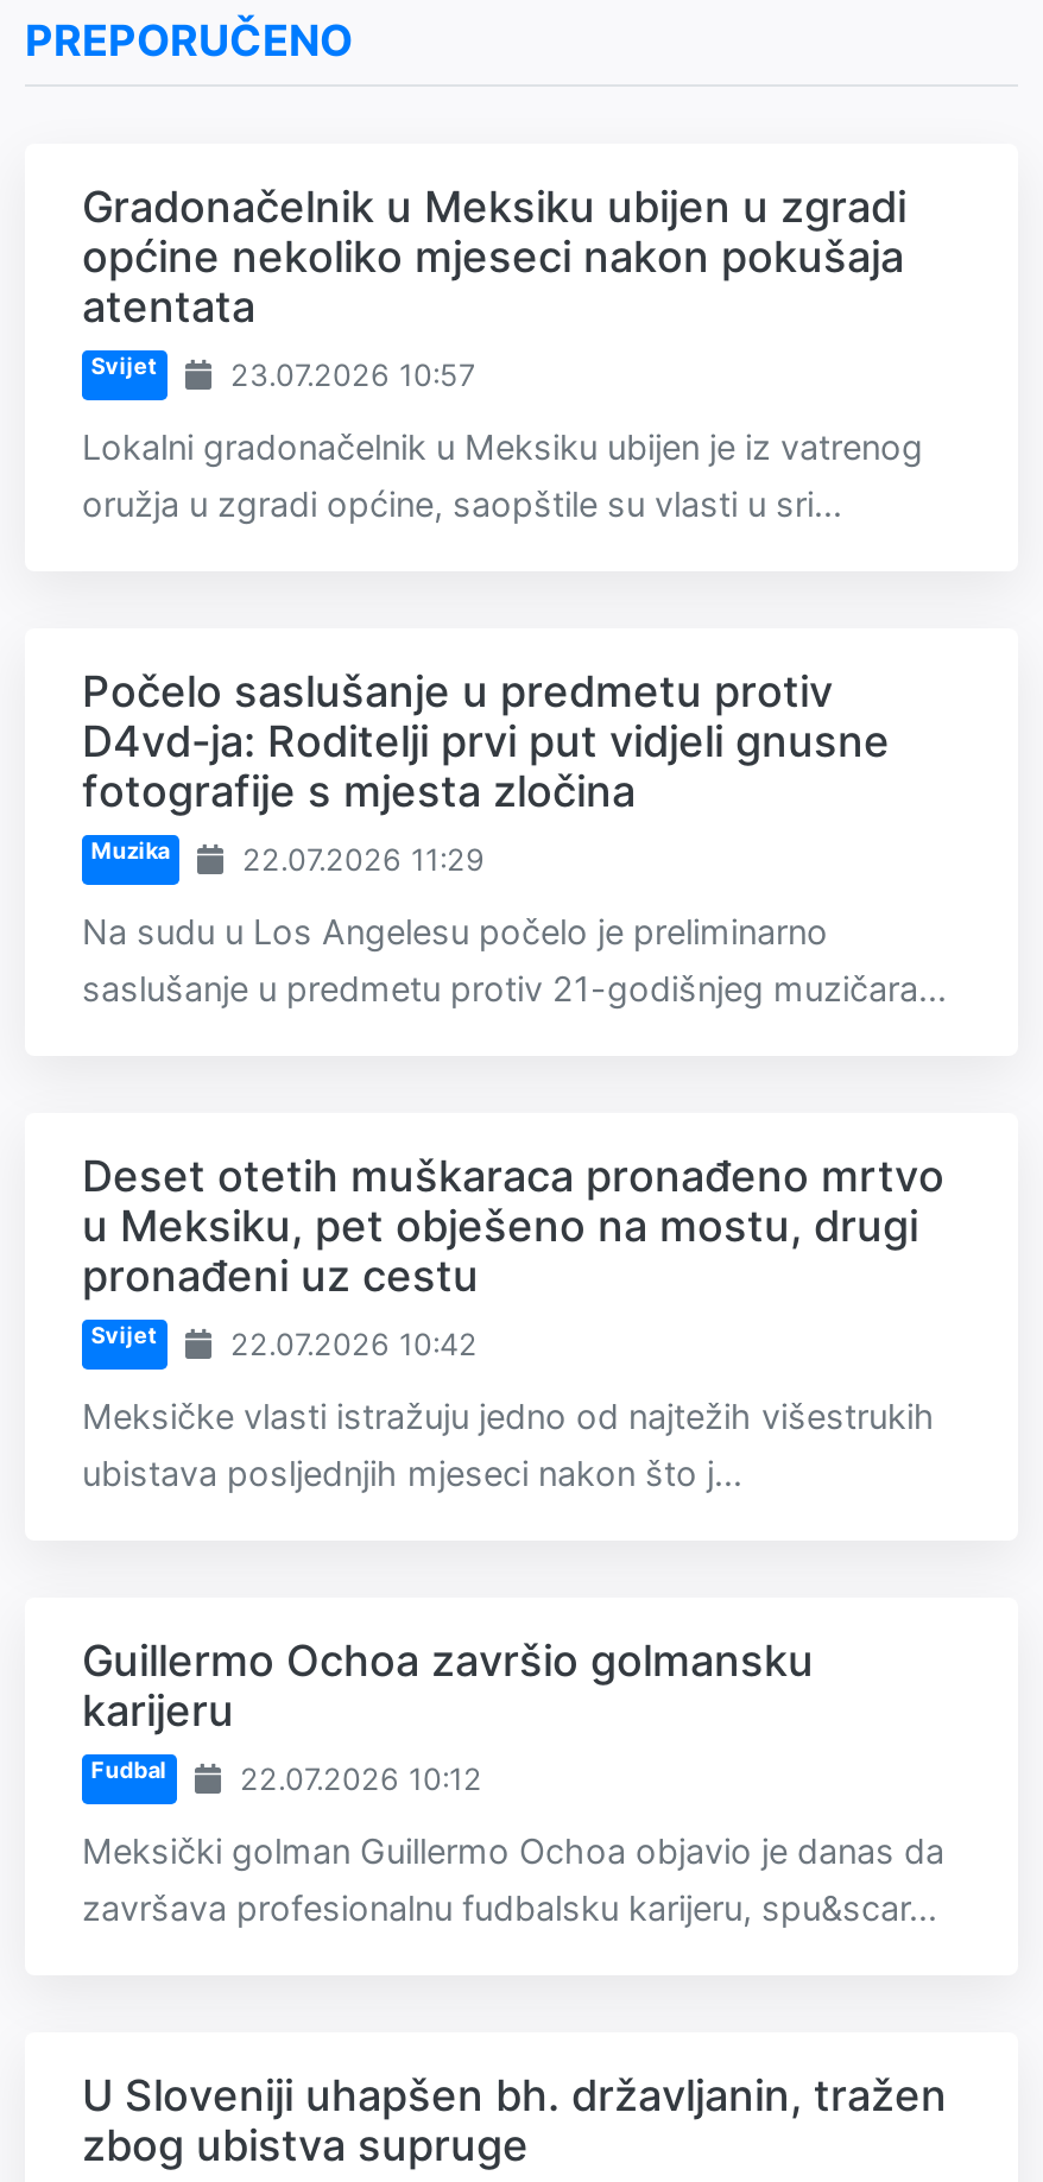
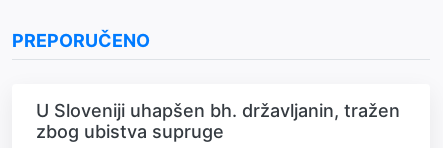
[82,181,923,524] Gradonačelnik u Meksiku ubijen u zgradi | općine nekoliko mjeseci nakon pokušaja | atentata | Svijet | 23.07.2026 10:57 | Lokalni gradonačelnik u Meksiku ubijen je iz vatrenog | oružja u zgradi općine, saopštile su vlasti u sri... -> none
[82,666,947,1008] Počelo saslušanje u predmetu protiv | D4vd-ja: Roditelji prvi put vidjeli gnusne | fotografije s mjesta zločina | Muzika | 22.07.2026 11:29 | Na sudu u Los Angelesu počelo je preliminarno | saslušanje u predmetu protiv 21-godišnjeg muzičara... -> none
[82,1151,944,1493] Deset otetih muškaraca pronađeno mrtvo | u Meksiku, pet obješeno na mostu, drugi | pronađeni uz cestu | Svijet | 22.07.2026 10:42 | Meksičke vlasti istražuju jedno od najtežih višestrukih | ubistava posljednjih mjeseci nakon što j... -> none
[82,1635,944,1928] Guillermo Ochoa završio golmansku | karijeru | Fudbal | 22.07.2026 10:12 | Meksički golman Guillermo Ochoa objavio je danas da | završava profesionalnu fudbalsku karijeru, spu&scar... -> none

